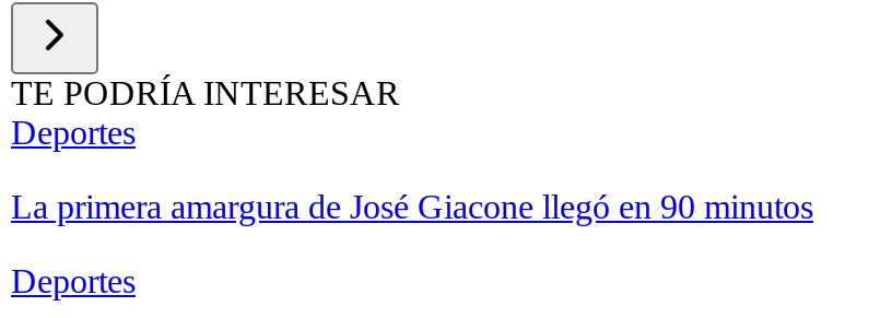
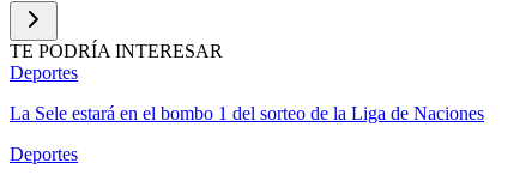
[11,188,813,225] La primera amargura de José Giacone llegó en 90 minutos -> [10,103,484,124] La Sele estará en el bombo 1 del sorteo de la Liga de Naciones

